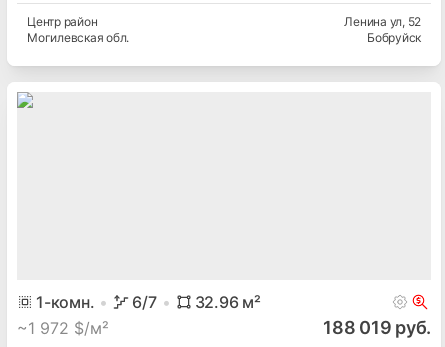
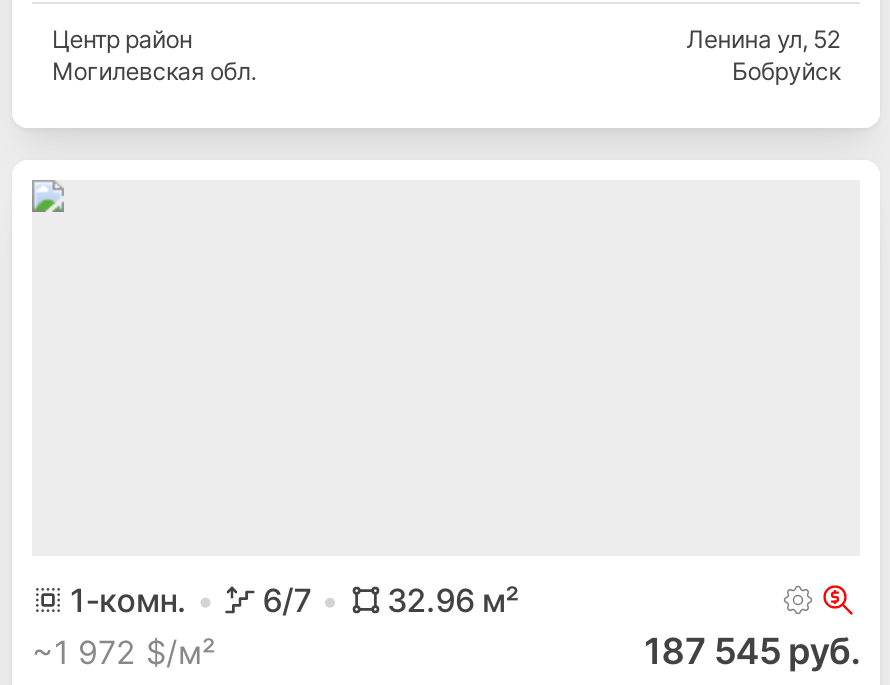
[323,317,431,338] 188 019 руб. -> [644,630,860,672] 187 545 руб.

